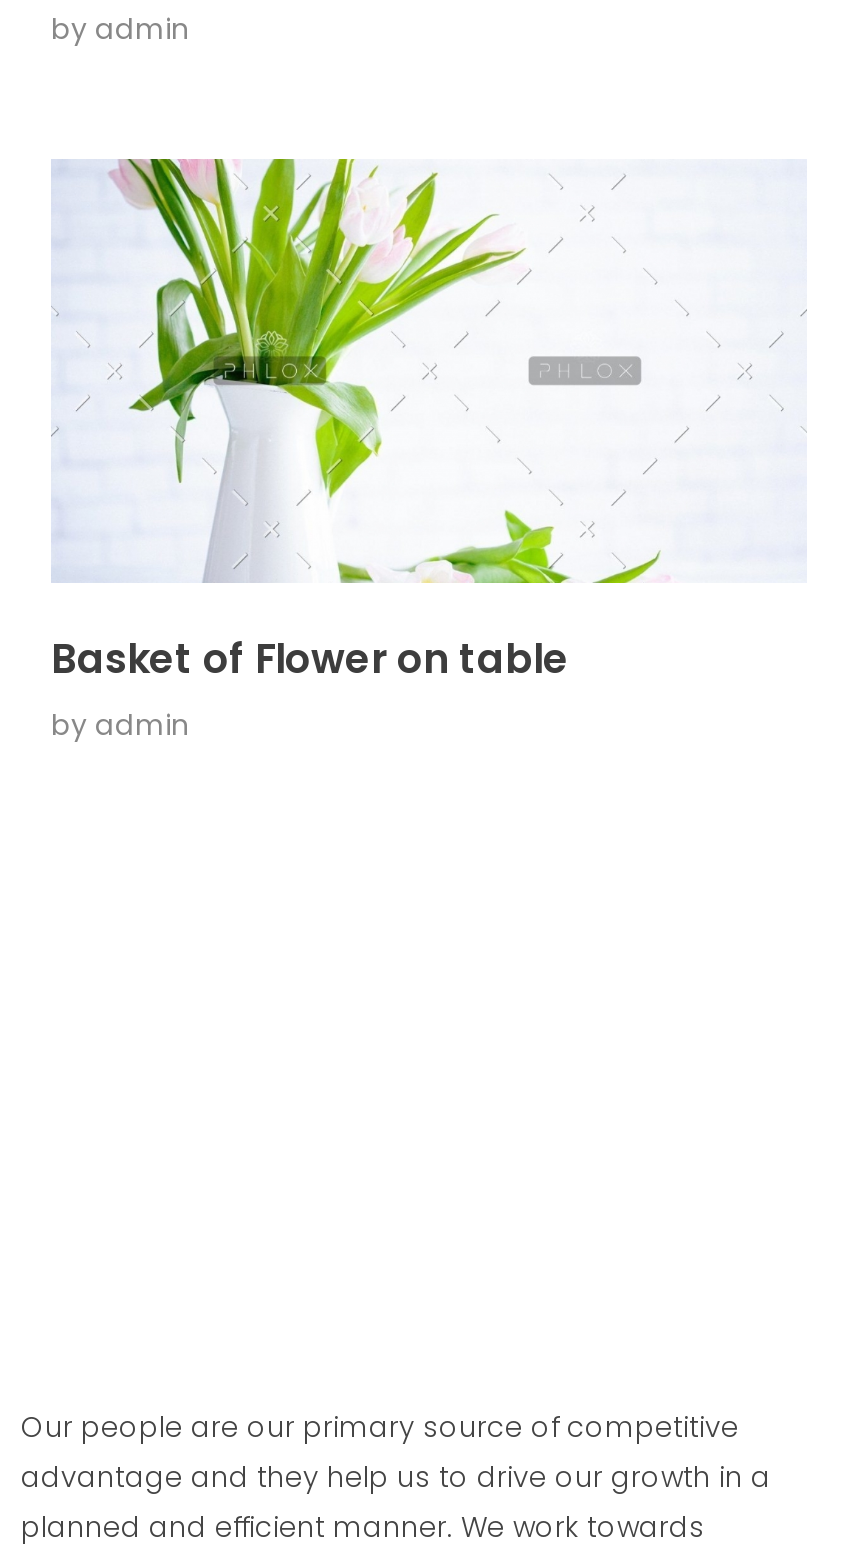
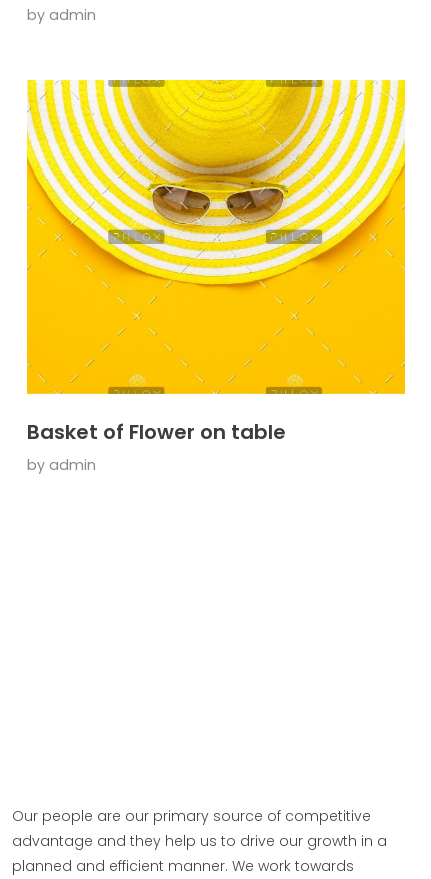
[51,156,807,586] [image] -> [26,79,406,395] [image]

